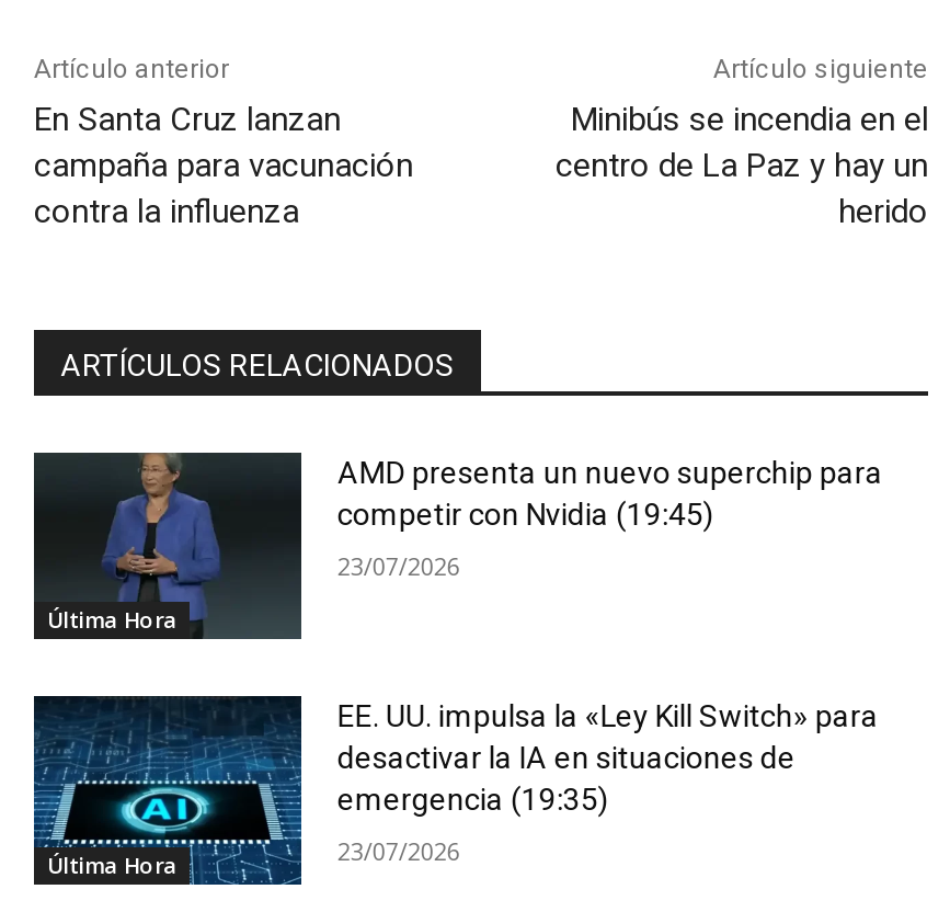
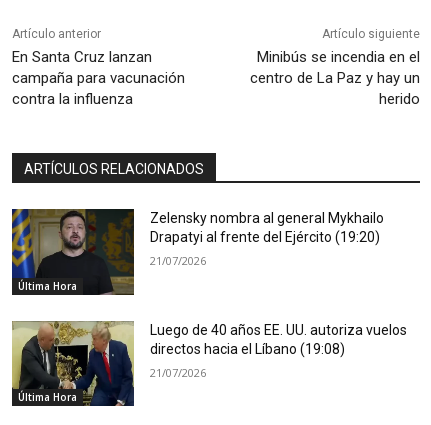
[32,449,883,640] [image] | AMD presenta un nuevo superchip para | competir con Nvidia (19:45) -> [11,208,384,296] [image] | Zelensky nombra al general Mykhailo | Drapatyi al frente del Ejército (19:20)
[337,548,460,581] 23/07/2026 -> [150,253,206,268] 21/07/2026
[32,695,879,888] [image] | EE. UU. impulsa la «Ley Kill Switch» para | desactivar la IA en situaciones de | emergencia (19:35) -> [11,321,407,407] [image] | Luego de 40 años EE. UU. autoriza vuelos | directos hacia el Líbano (19:08)
[337,834,460,867] 23/07/2026 -> [150,364,206,379] 21/07/2026

